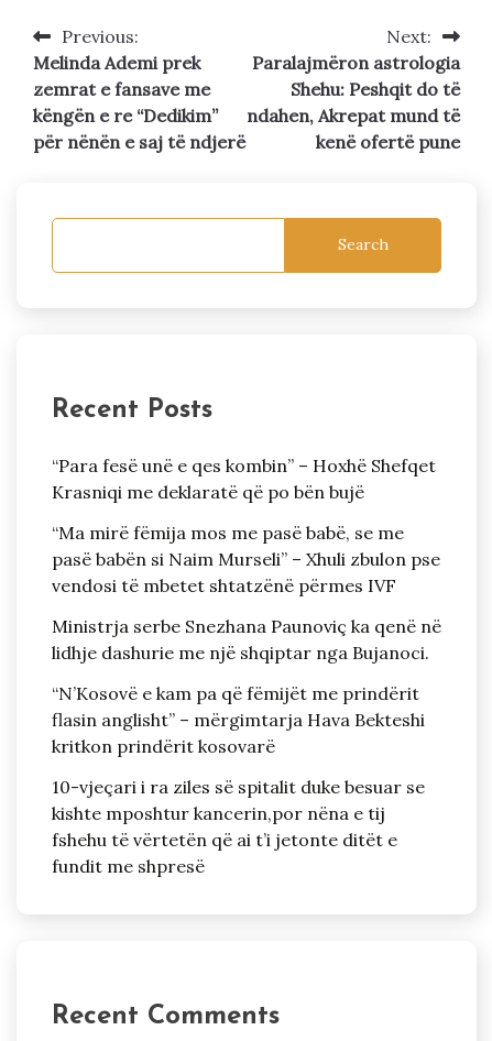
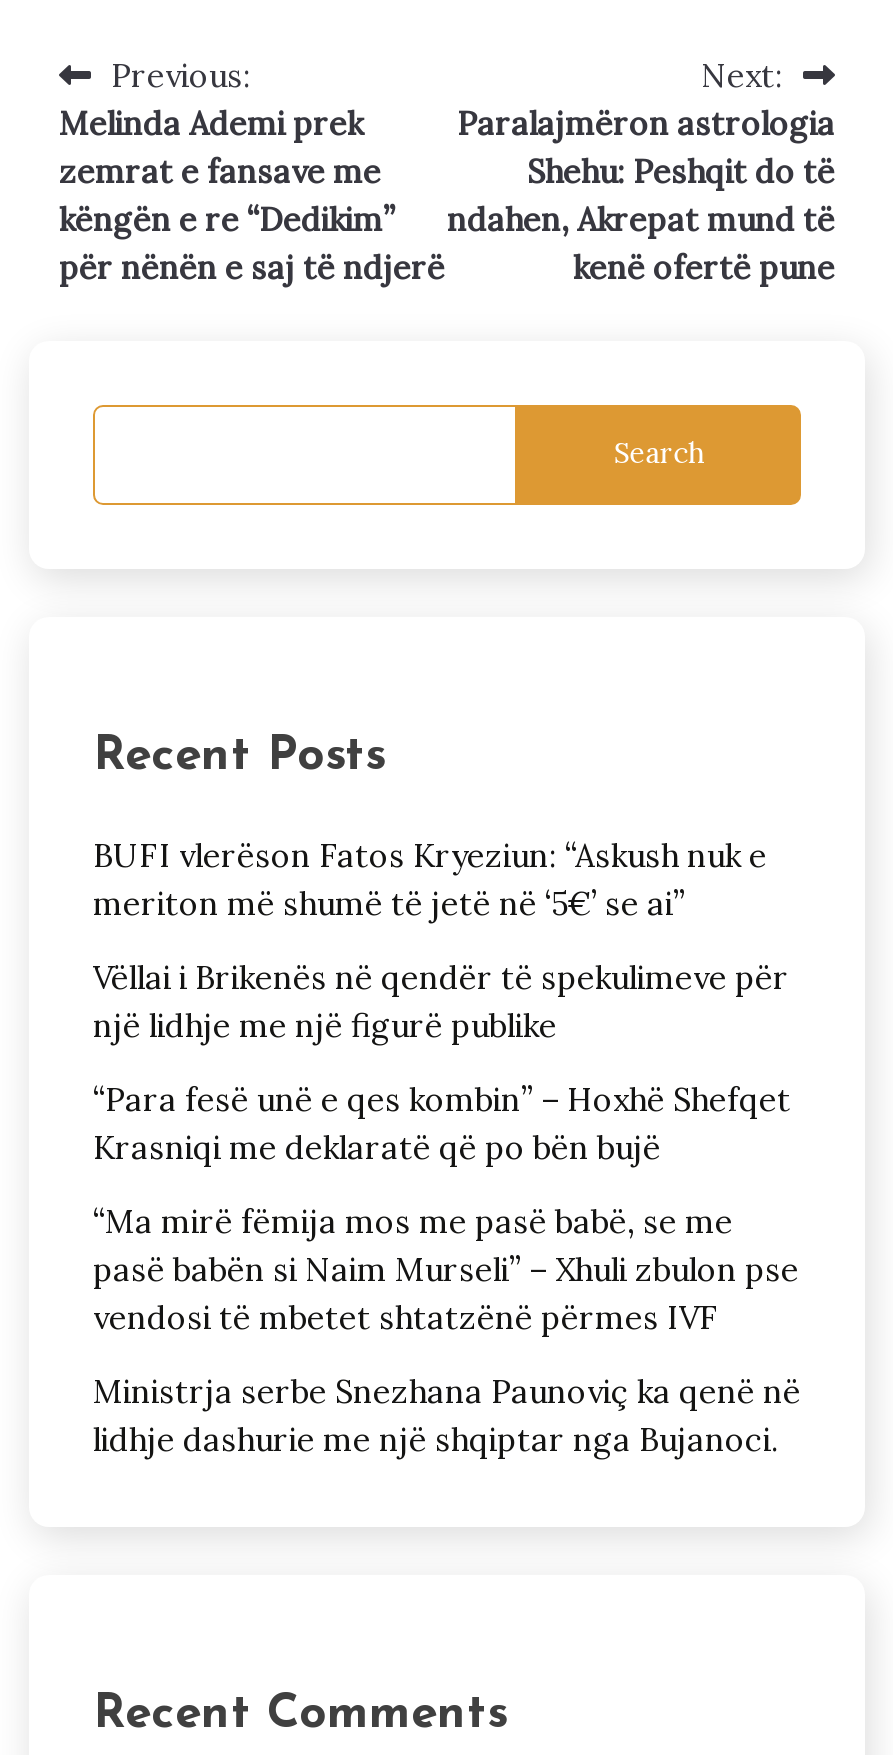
none -> [93,836,789,1045] BUFI vlerëson Fatos Kryeziun: “Askush nuk e | meriton më shumë të jetë në ‘5€’ se ai” | Vëllai i Brikenës në qendër të spekulimeve për | një lidhje me një figurë publike
moved [52,455,441,663] -> [93,1079,801,1458]: “Para fesë unë e qes kombin” – Hoxhë Shefqet | Krasniqi me deklaratë që po bën bujë | “Ma mirë fëmija mos me pasë babë, se me | pasë babën si Naim Murseli” – Xhuli zbulon pse | vendosi të mbetet shtatzënë përmes IVF | Ministrja serbe Snezhana Paunoviç ka qenë në | lidhje dashurie me një shqiptar nga Bujanoci.
[52,682,425,876] “N’Kosovë e kam pa që fëmijët me prindërit | flasin anglisht” – mërgimtarja Hava Bekteshi | kritkon prindërit kosovarë | 10-vjeçari i ra ziles së spitalit duke besuar se | kishte mposhtur kancerin,por nëna e tij | fshehu të vërtetën që ai t’i jetonte ditët e | fundit me shpresë -> none

